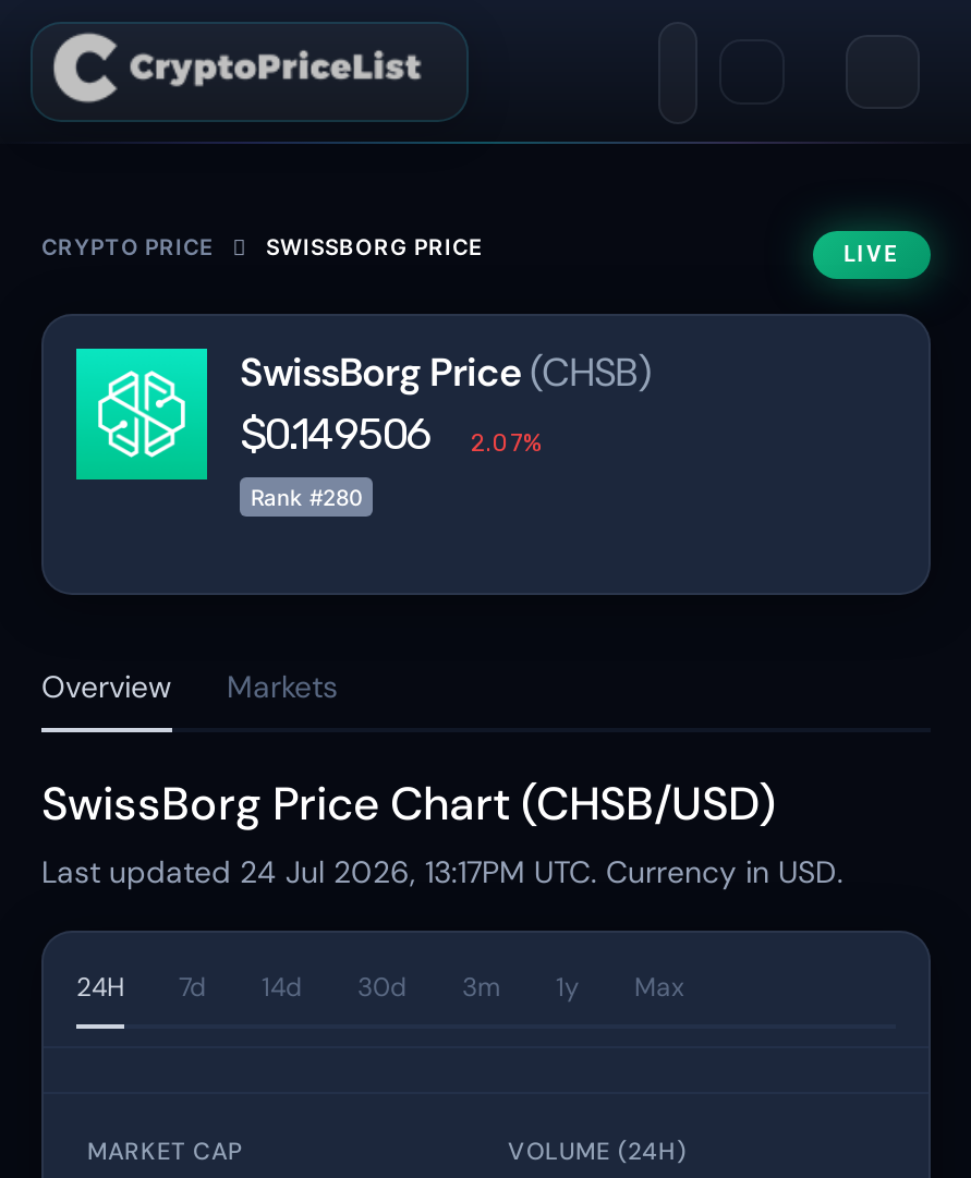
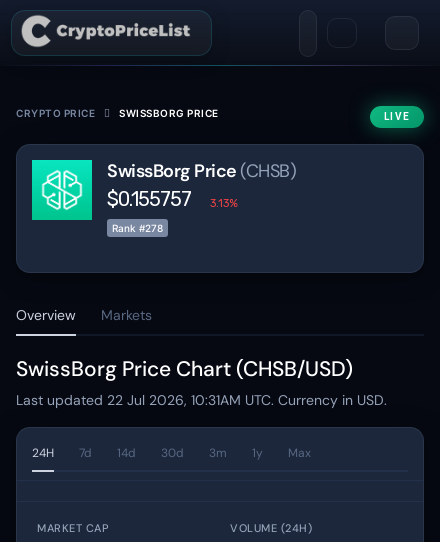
[240,408,429,460] $0.149506 -> [107,187,191,211] $0.155757
[471,428,543,457] 2.07% -> [210,197,238,210] 3.13%
[251,484,362,510] Rank #280 -> [112,222,163,234] Rank #278
[41,852,843,891] Last updated 24 Jul 2026, 13:17PM UTC. Currency in USD. -> [16,391,387,409] Last updated 22 Jul 2026, 10:31AM UTC. Currency in USD.

